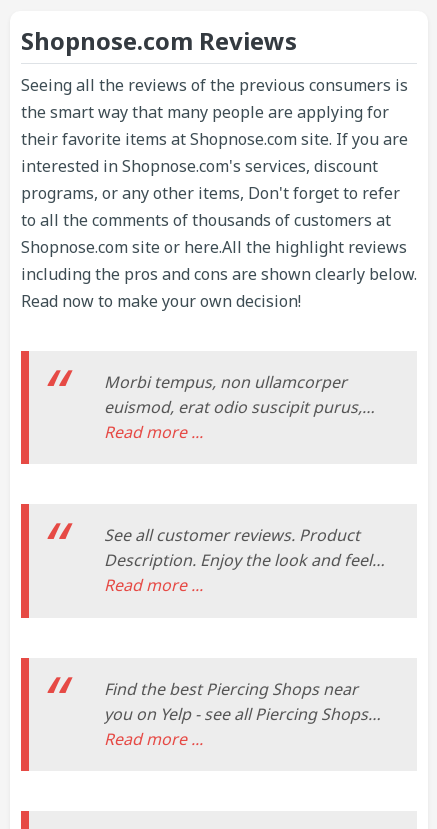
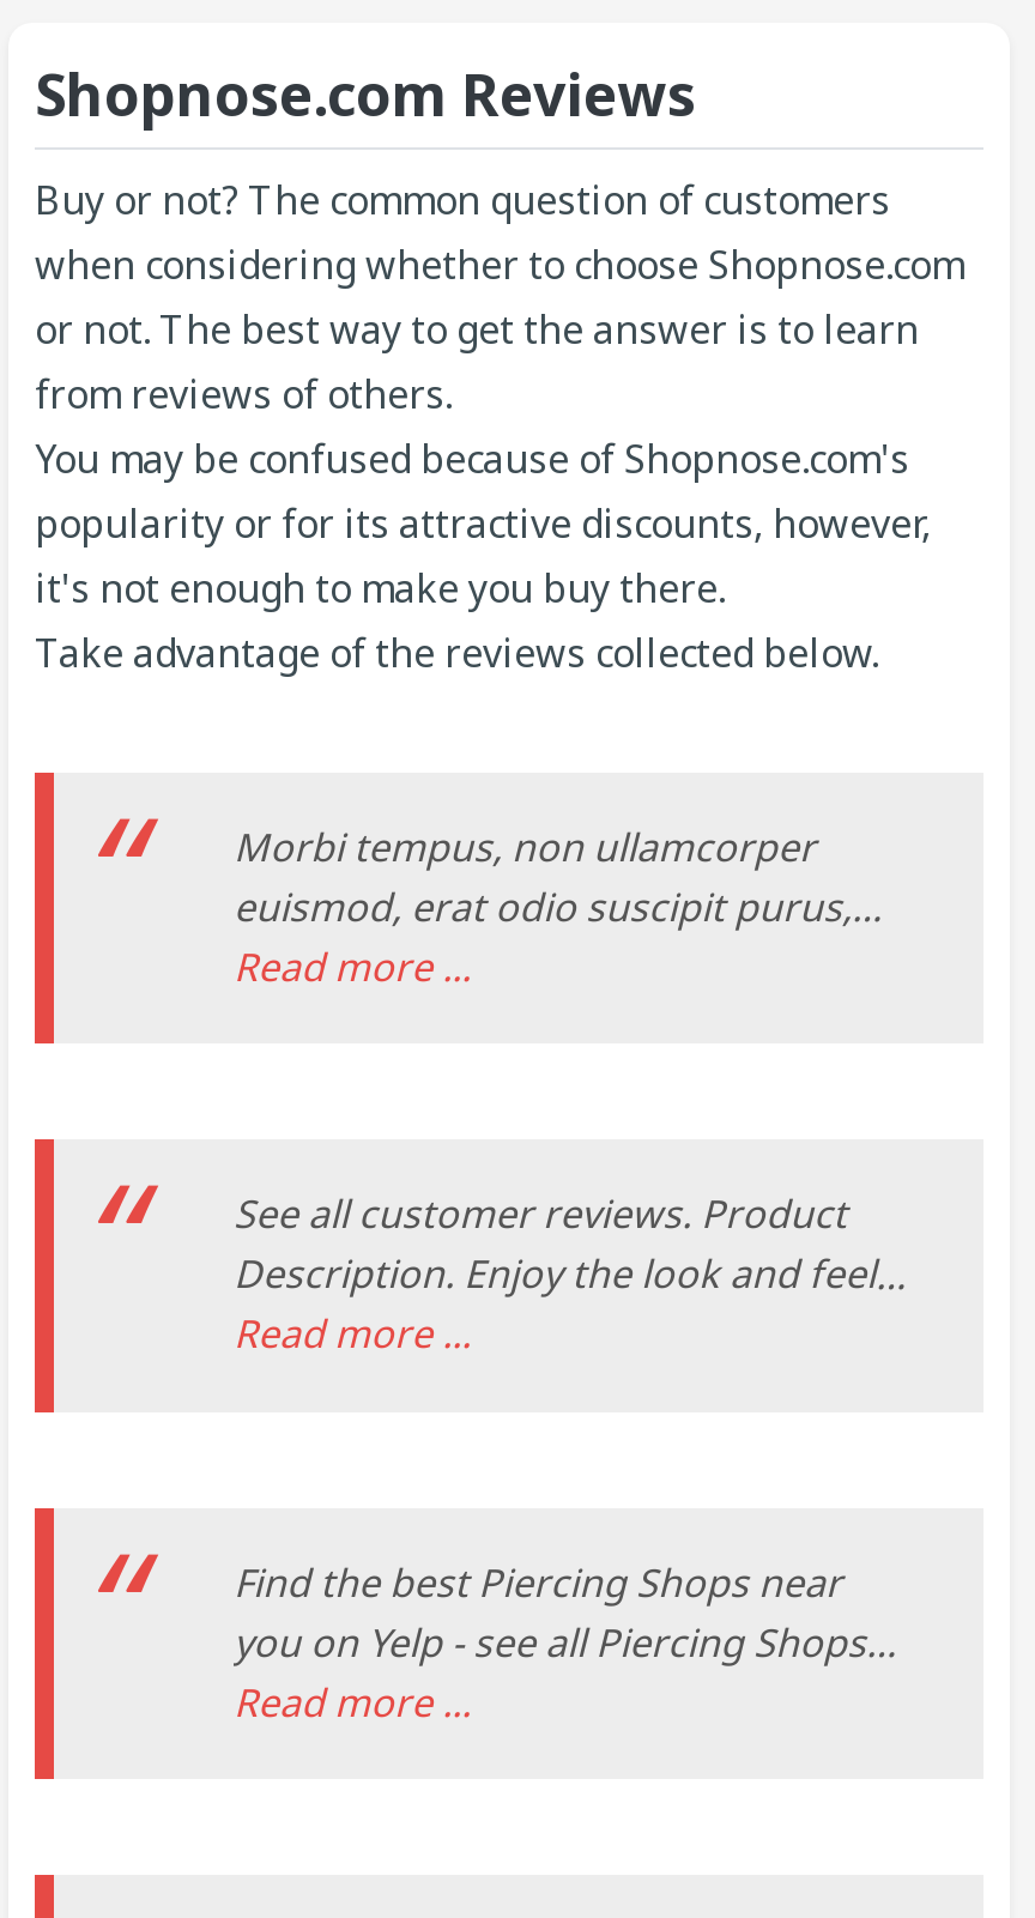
[21,74,417,312] Seeing all the reviews of the previous consumers is | the smart way that many people are applying for | their favorite items at Shopnose.com site. If you are | interested in Shopnose.com's services, discount | programs, or any other items, Don't forget to refer | to all the comments of thousands of customers at | Shopnose.com site or here.All the highlight reviews | including the pros and cons are shown clearly below. | Read now to make your own decision! -> [35,173,964,679] Buy or not? The common question of customers | when considering whether to choose Shopnose.com | or not. The best way to get the answer is to learn | from reviews of others. | You may be confused because of Shopnose.com's | popularity or for its attractive discounts, however, | it's not enough to make you buy there. | Take advantage of the reviews collected below.

